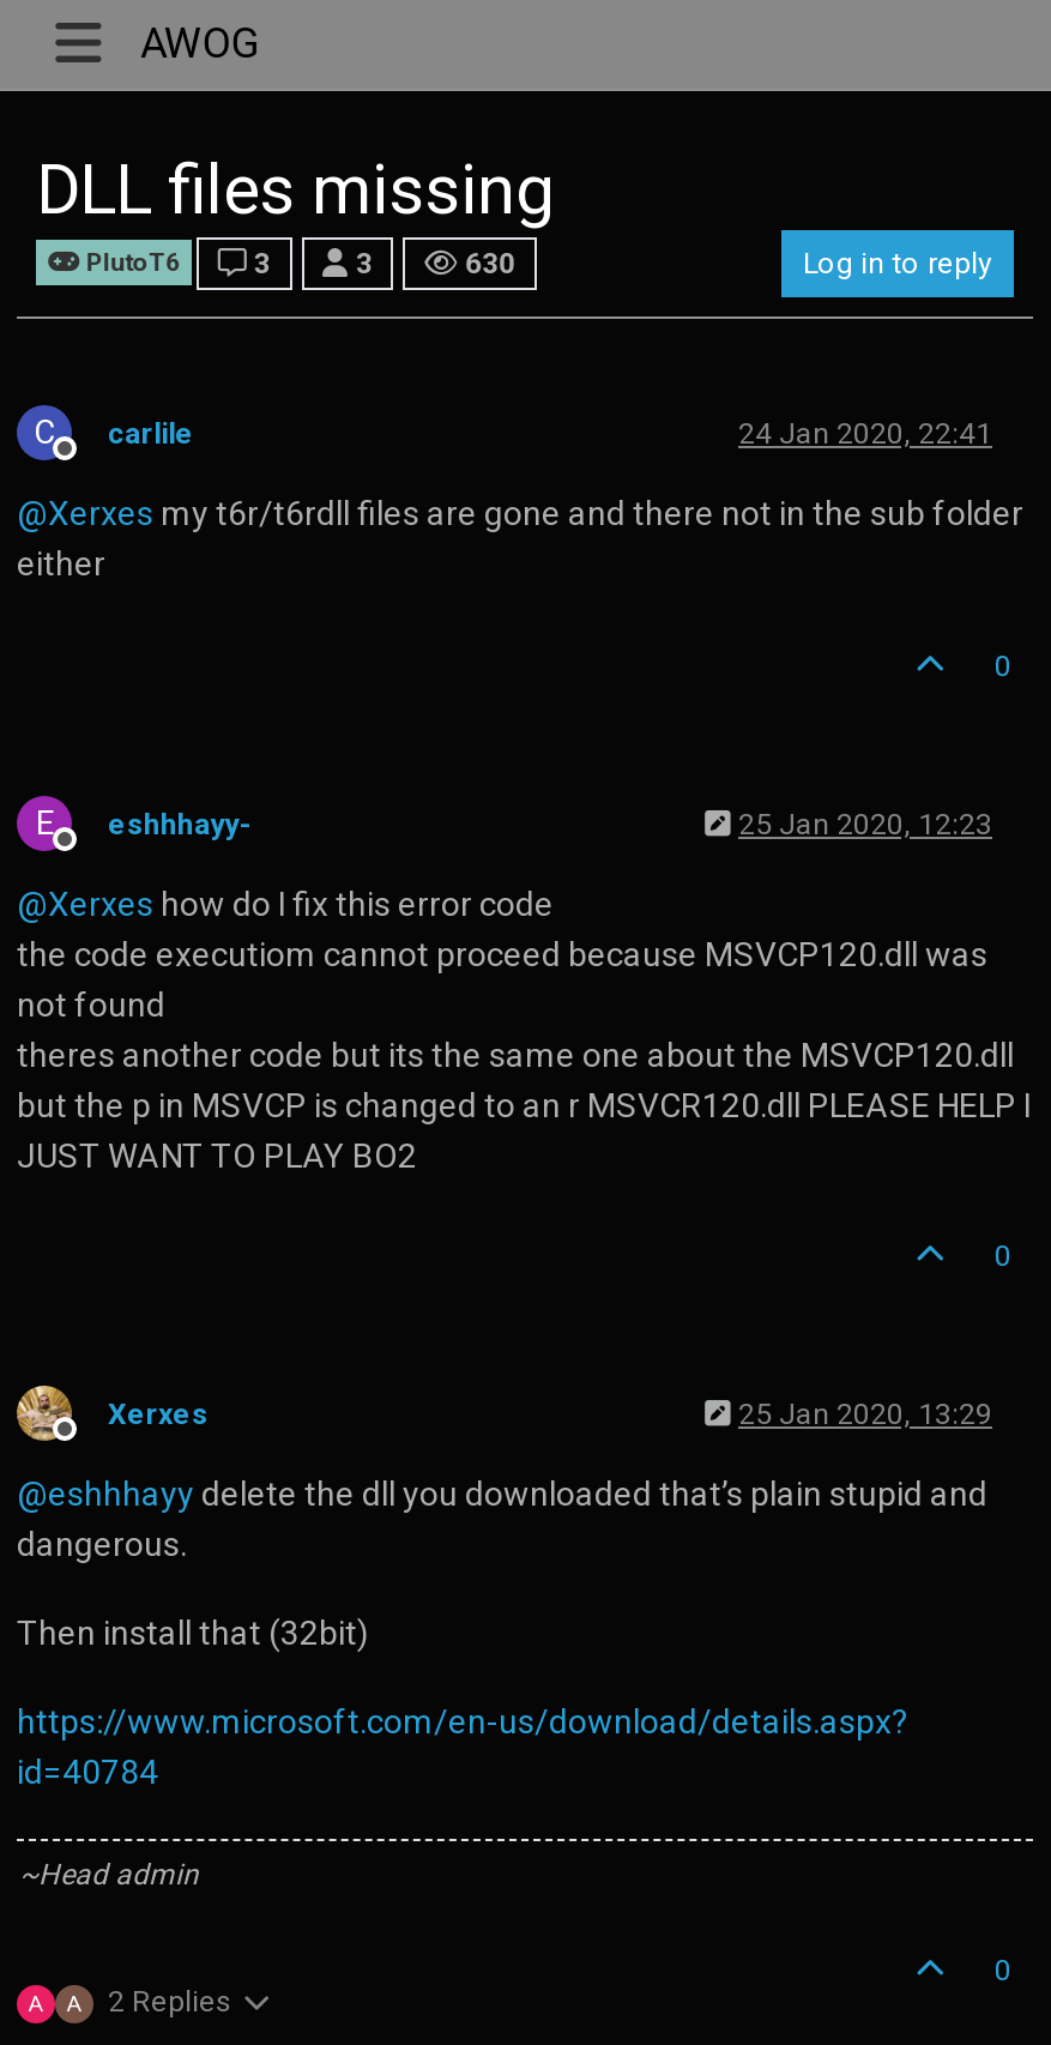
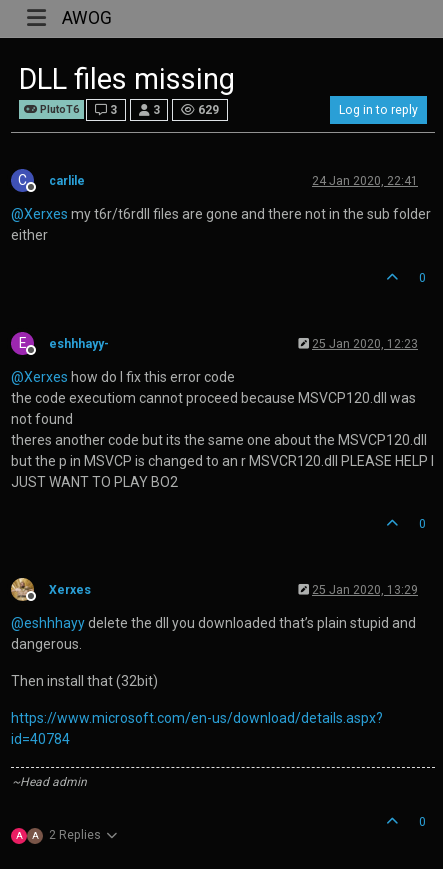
[465,246,516,280] 630 -> [198,103,219,117] 629

